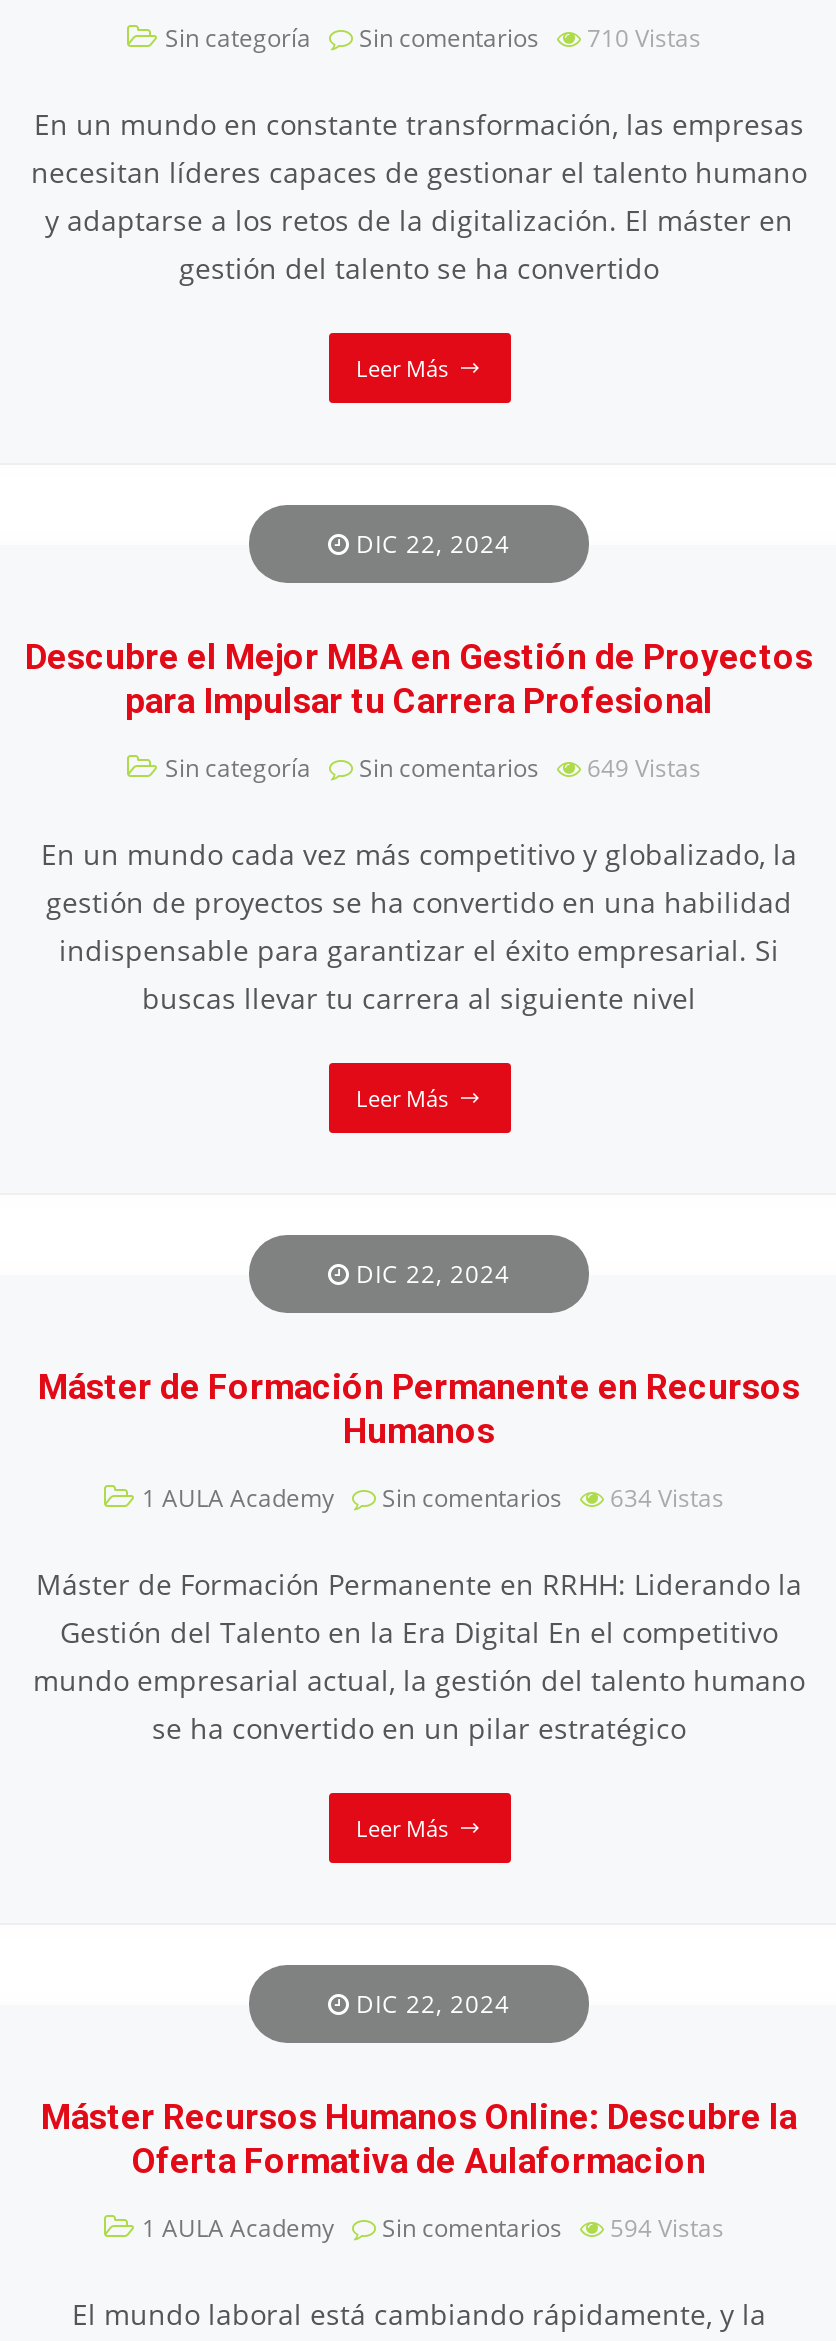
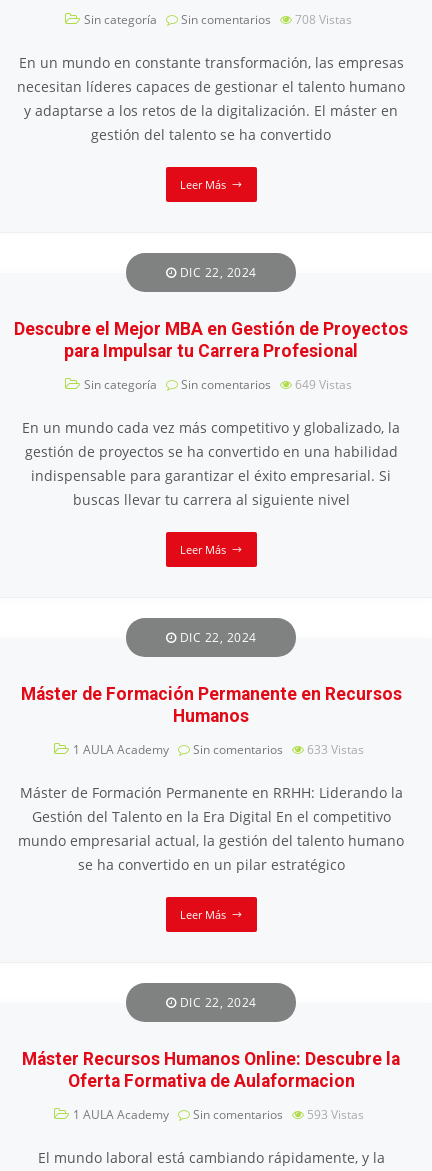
[165,21,701,55] Sin categoría Sin comentarios 710 Vistas -> [84,11,352,28] Sin categoría Sin comentarios 708 Vistas
[142,1481,724,1515] 1 AULA Academy Sin comentarios 634 Vistas -> [72,741,363,758] 1 AULA Academy Sin comentarios 633 Vistas
[142,2211,724,2245] 1 AULA Academy Sin comentarios 594 Vistas -> [72,1106,363,1123] 1 AULA Academy Sin comentarios 593 Vistas

